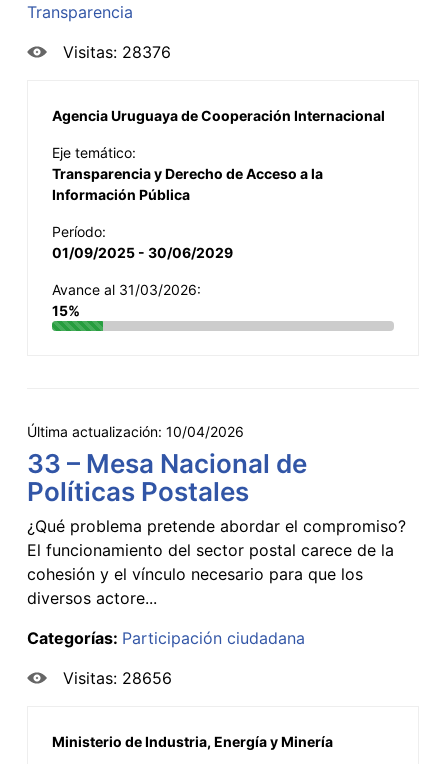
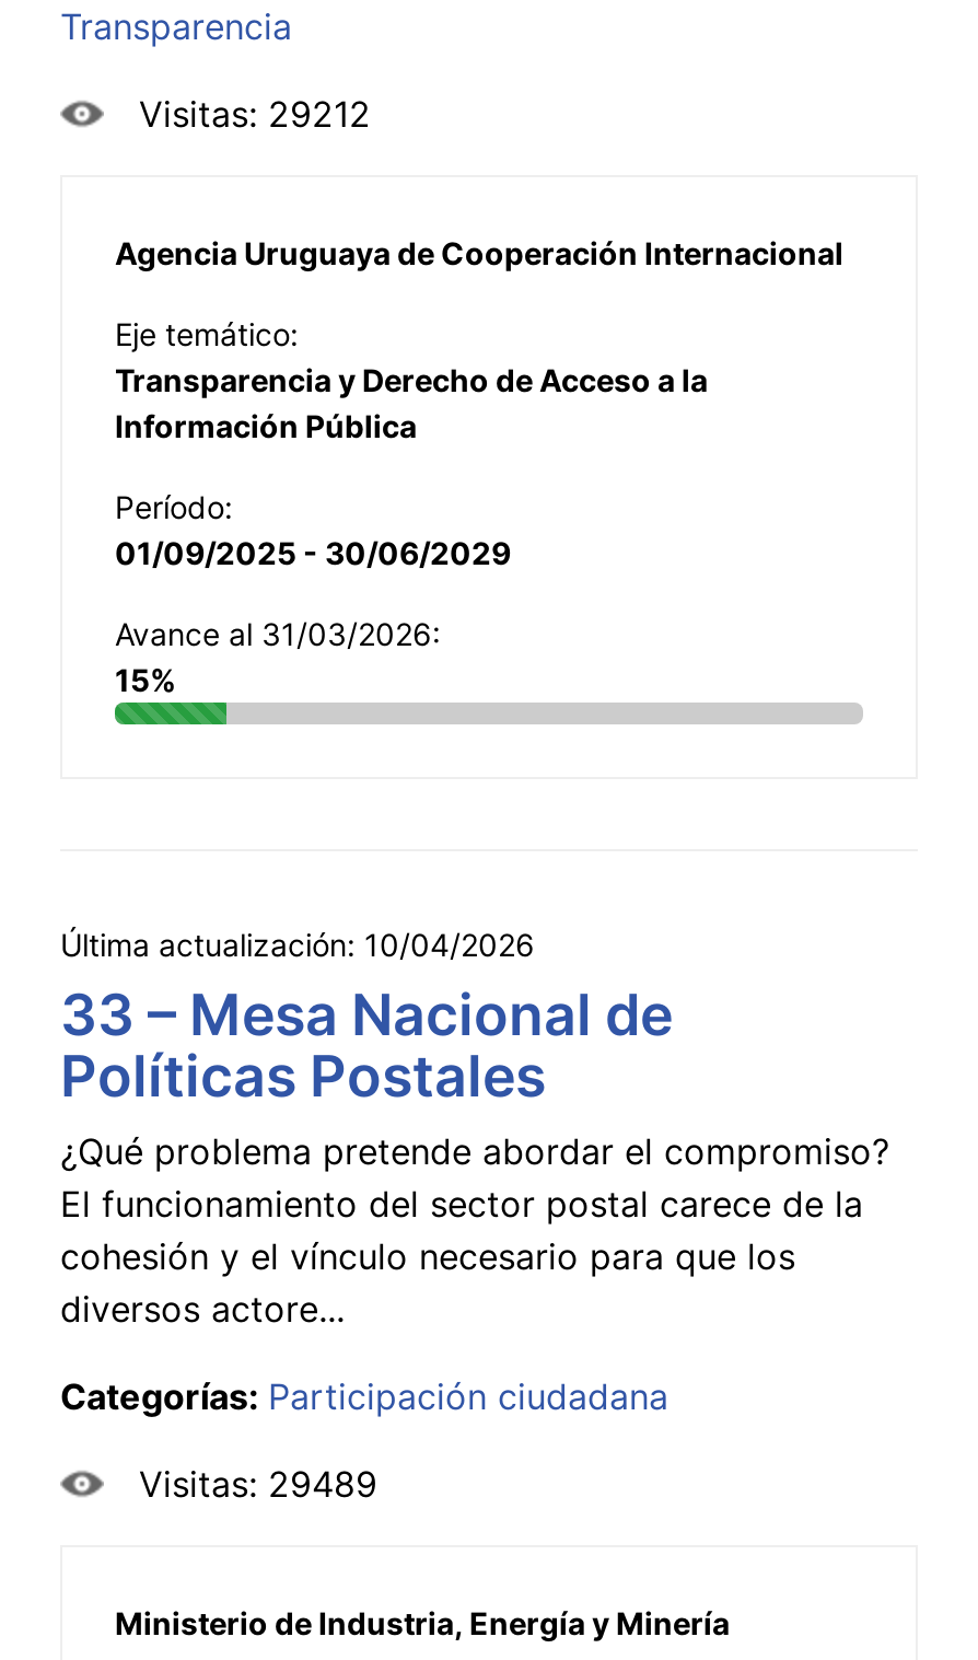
[63,42,171,62] Visitas: 28376 -> [139,91,371,135] Visitas: 29212
[63,668,172,688] Visitas: 28656 -> [139,1462,377,1505] Visitas: 29489

